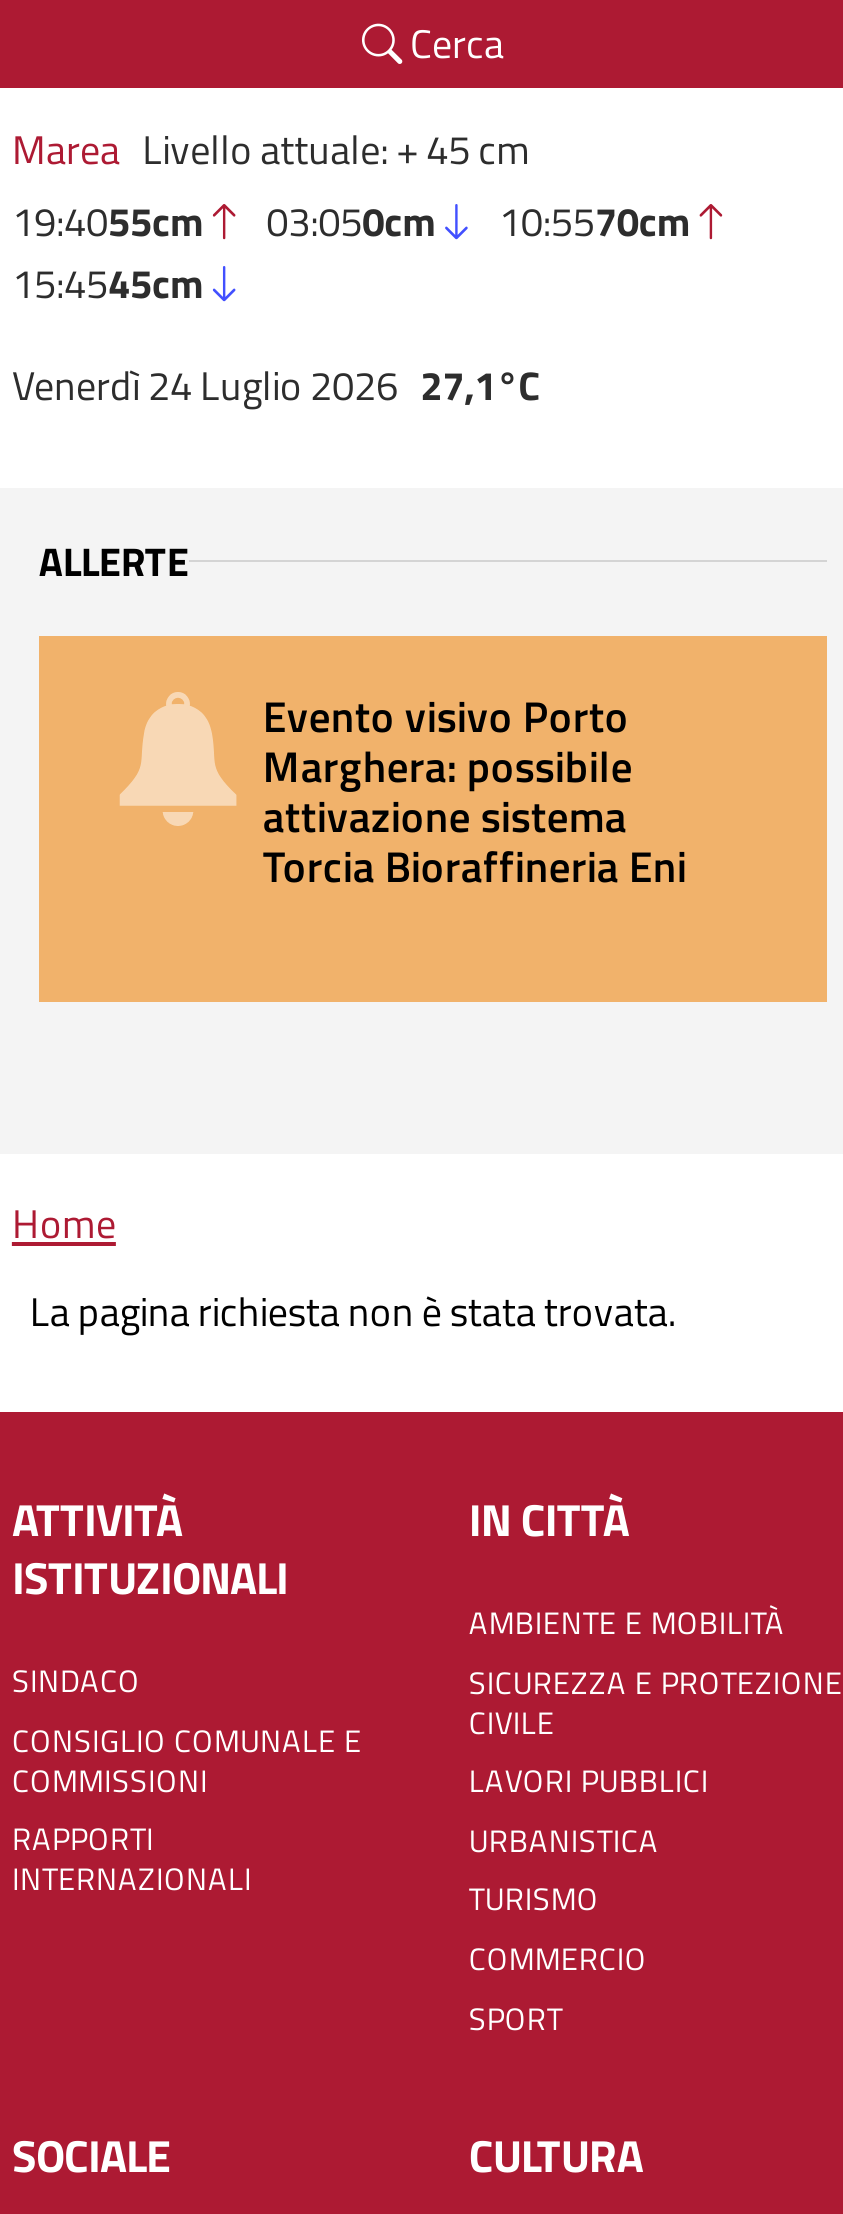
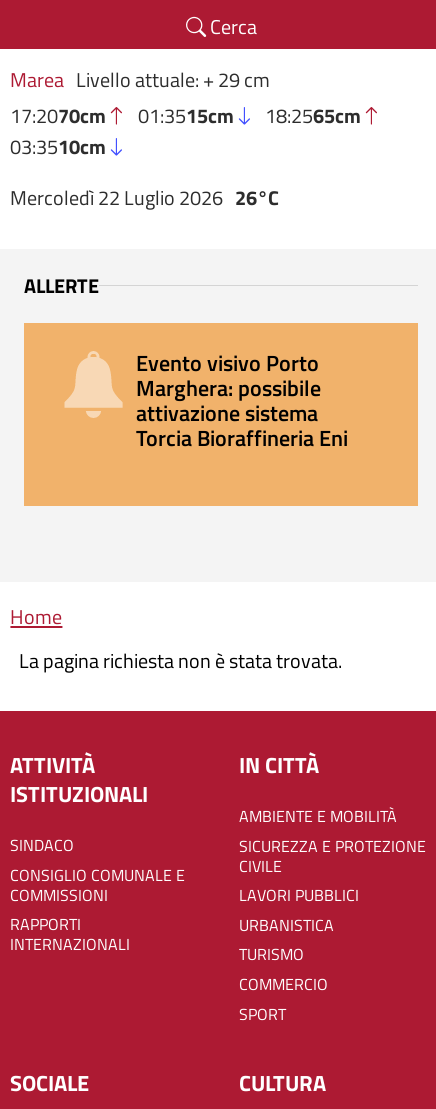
[12,118,691,314] Marea Livello attuale: + 45 cm | 19:4055cm | 03:050cm | 10:5570cm | 15:4545cm -> [10,64,361,162] Marea Livello attuale: + 29 cm | 17:2070cm | 01:3515cm | 18:2565cm | 03:3510cm
[12,355,540,417] Venerdì 24 Luglio 2026 27,1°C -> [10,182,279,213] Mercoledì 22 Luglio 2026 26°C

